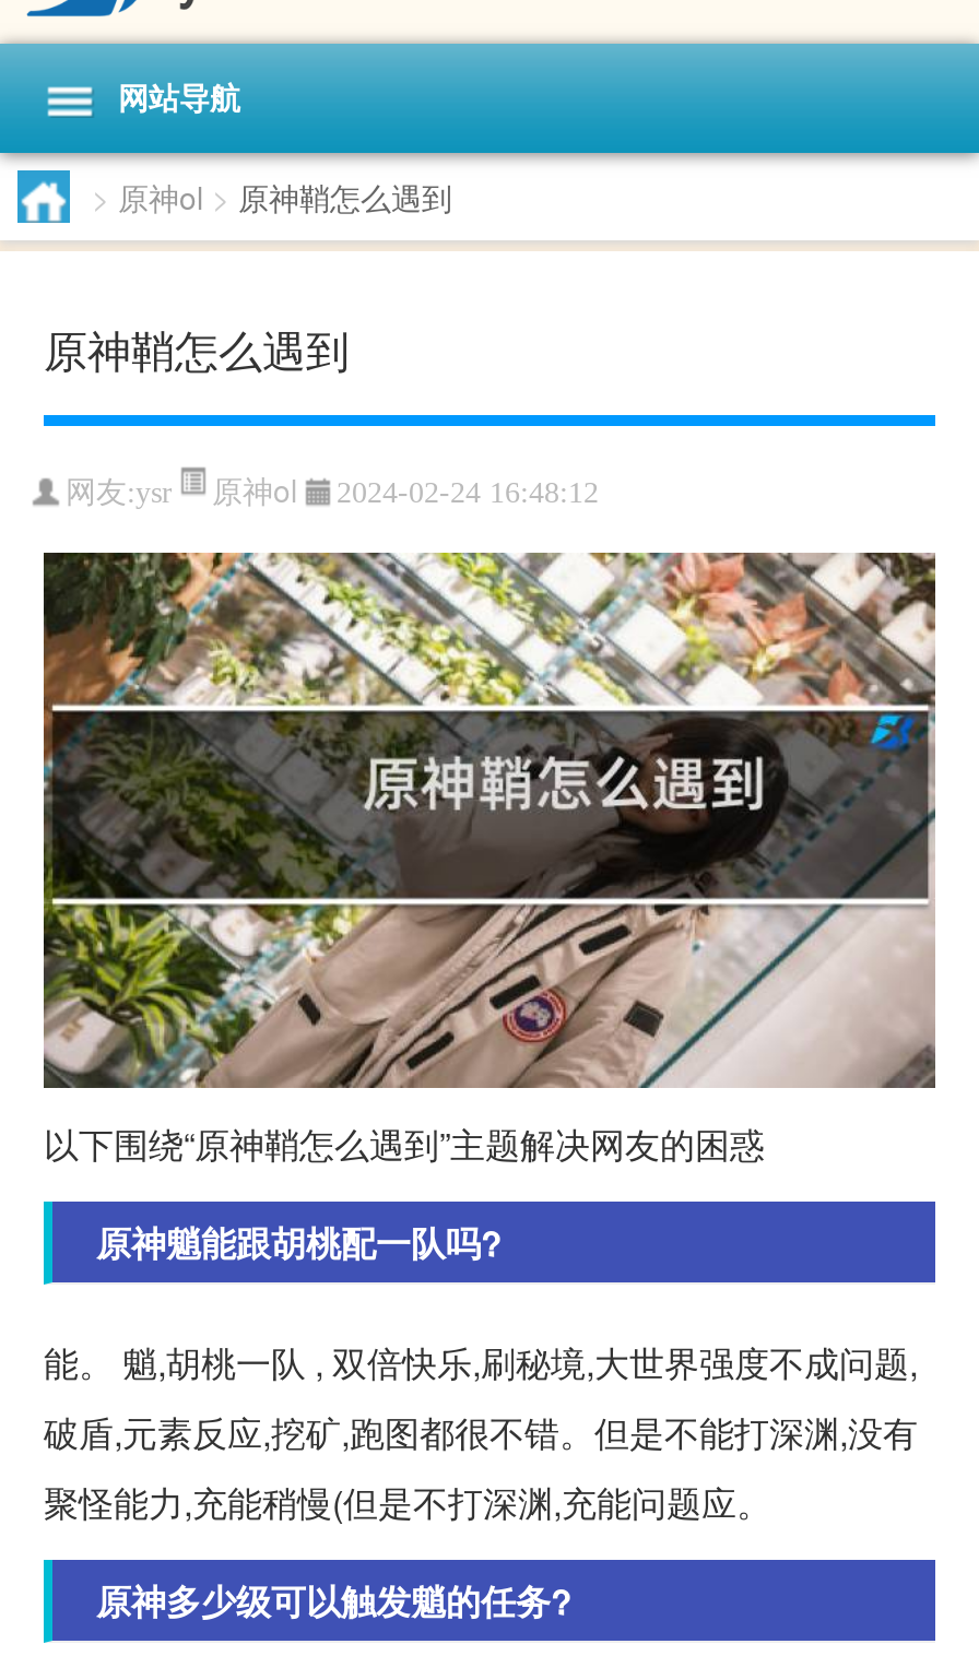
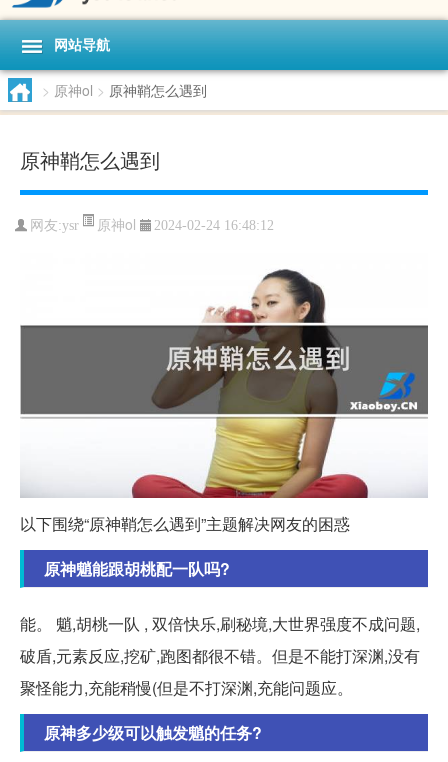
[42,551,937,1090] [image] -> [20,253,428,499] [image]

